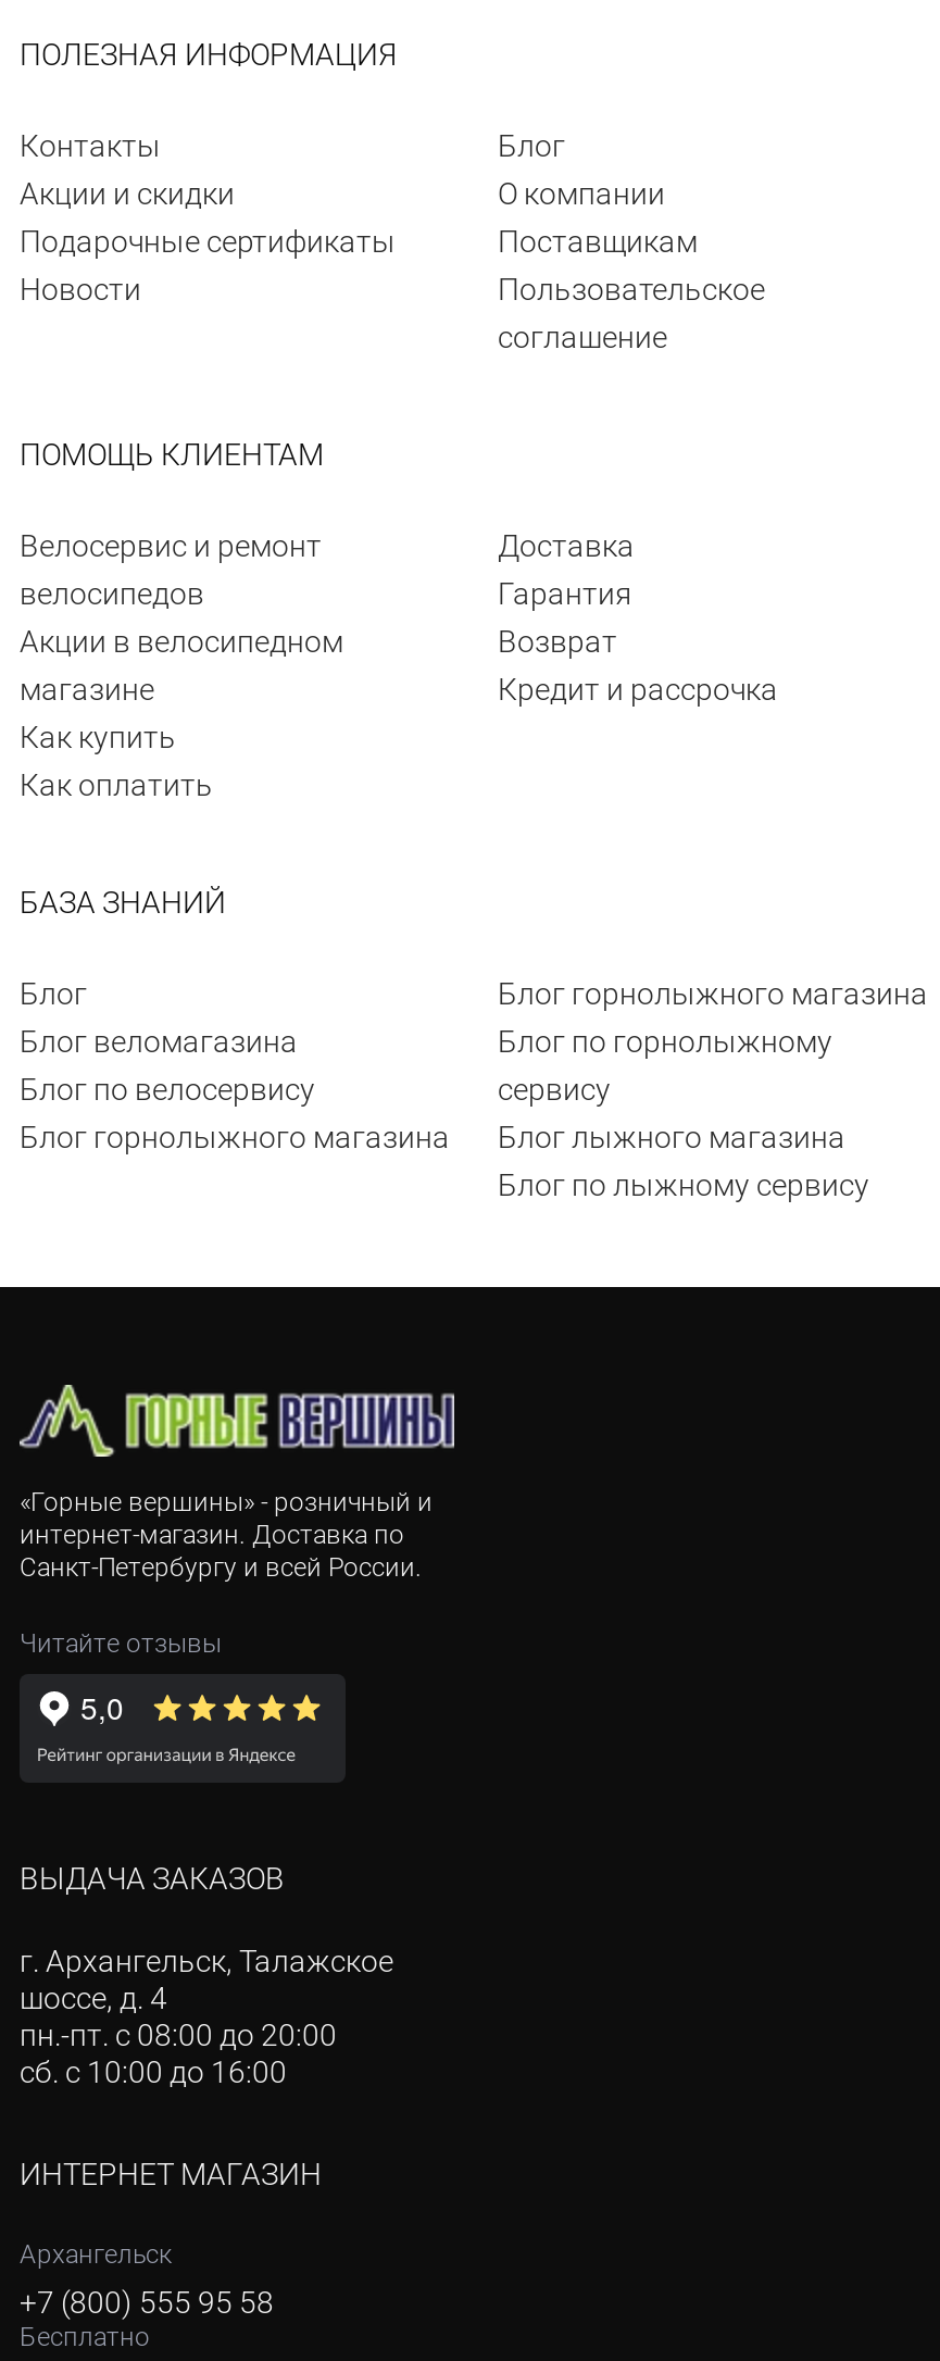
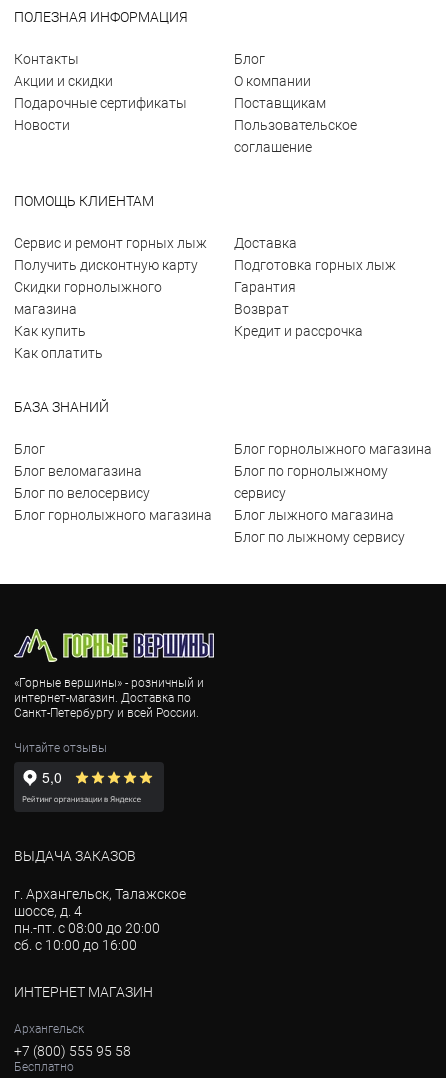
[20,528,343,707] Велосервис и ремонт | велосипедов | Акции в велосипедном | магазине -> [14,235,207,317] Сервис и ремонт горных лыж | Получить дисконтную карту | Скидки горнолыжного | магазина
none -> [234,257,396,273] Подготовка горных лыж
moved [498,576,778,707] -> [234,279,363,339]: Гарантия | Возврат | Кредит и рассрочка

